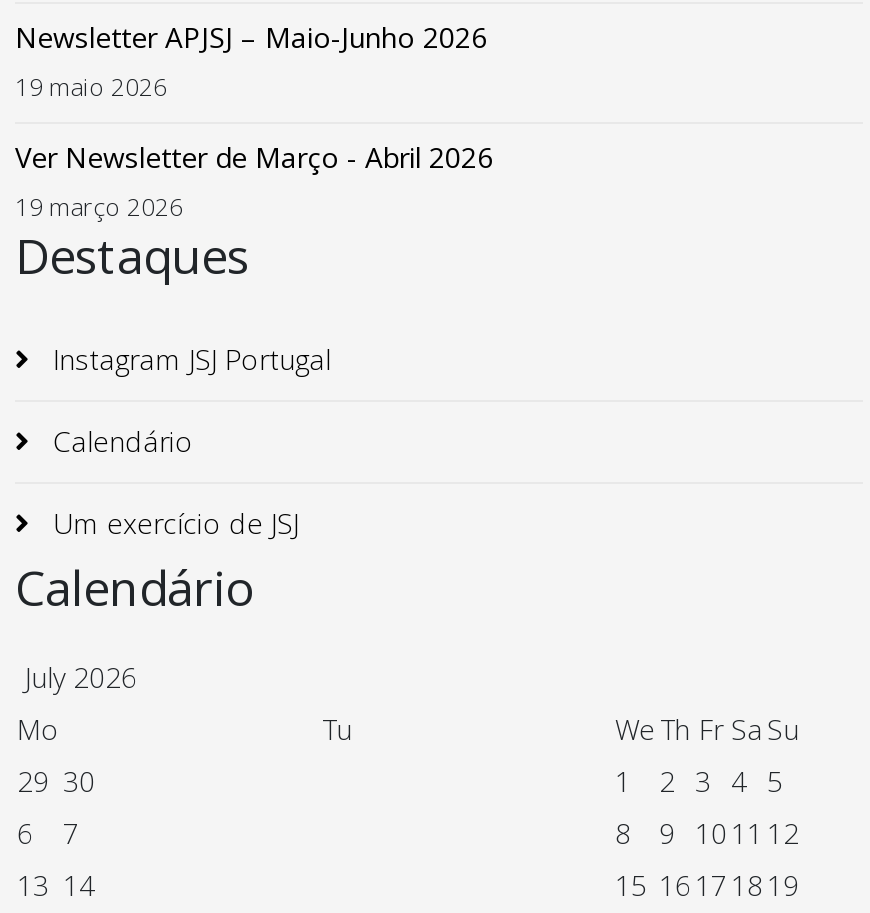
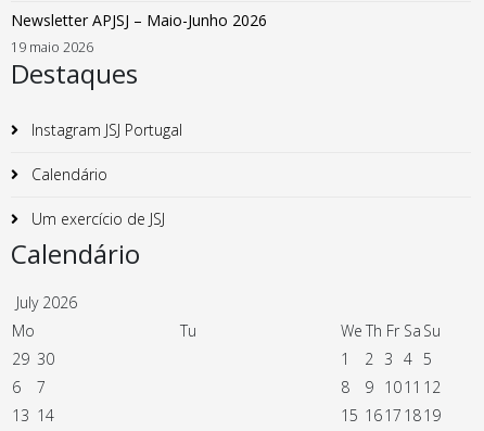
[15,138,493,224] Ver Newsletter de Março - Abril 2026 | 19 março 2026 -> none

